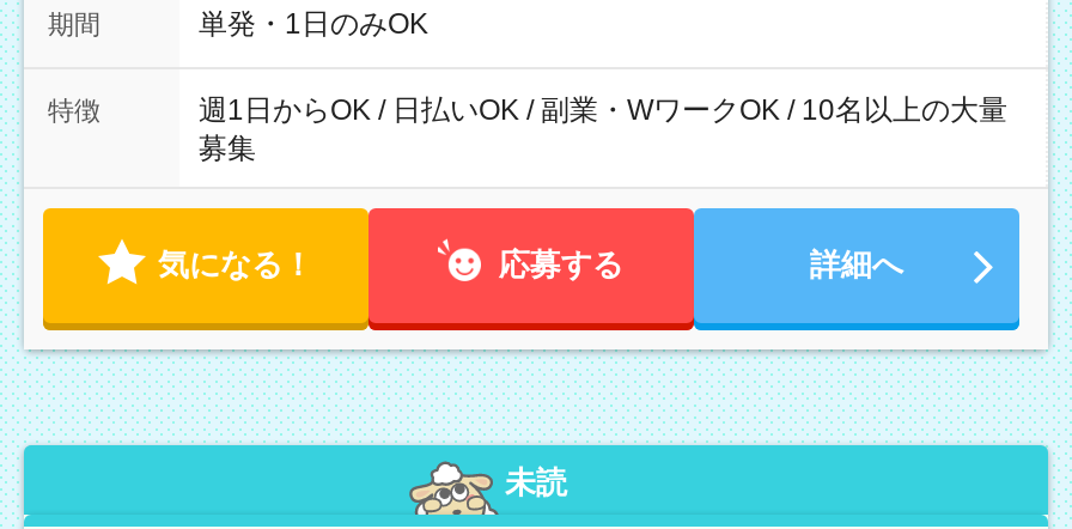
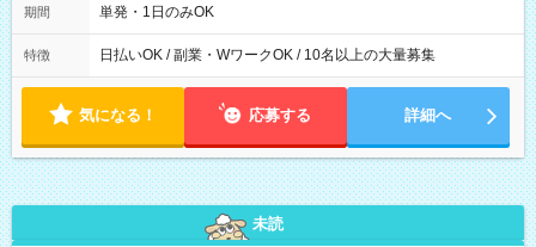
[199,93,1007,165] 週1日からOK / 日払いOK / 副業・WワークOK / 10名以上の大量 | 募集 -> [99,47,435,63] 日払いOK / 副業・WワークOK / 10名以上の大量募集

